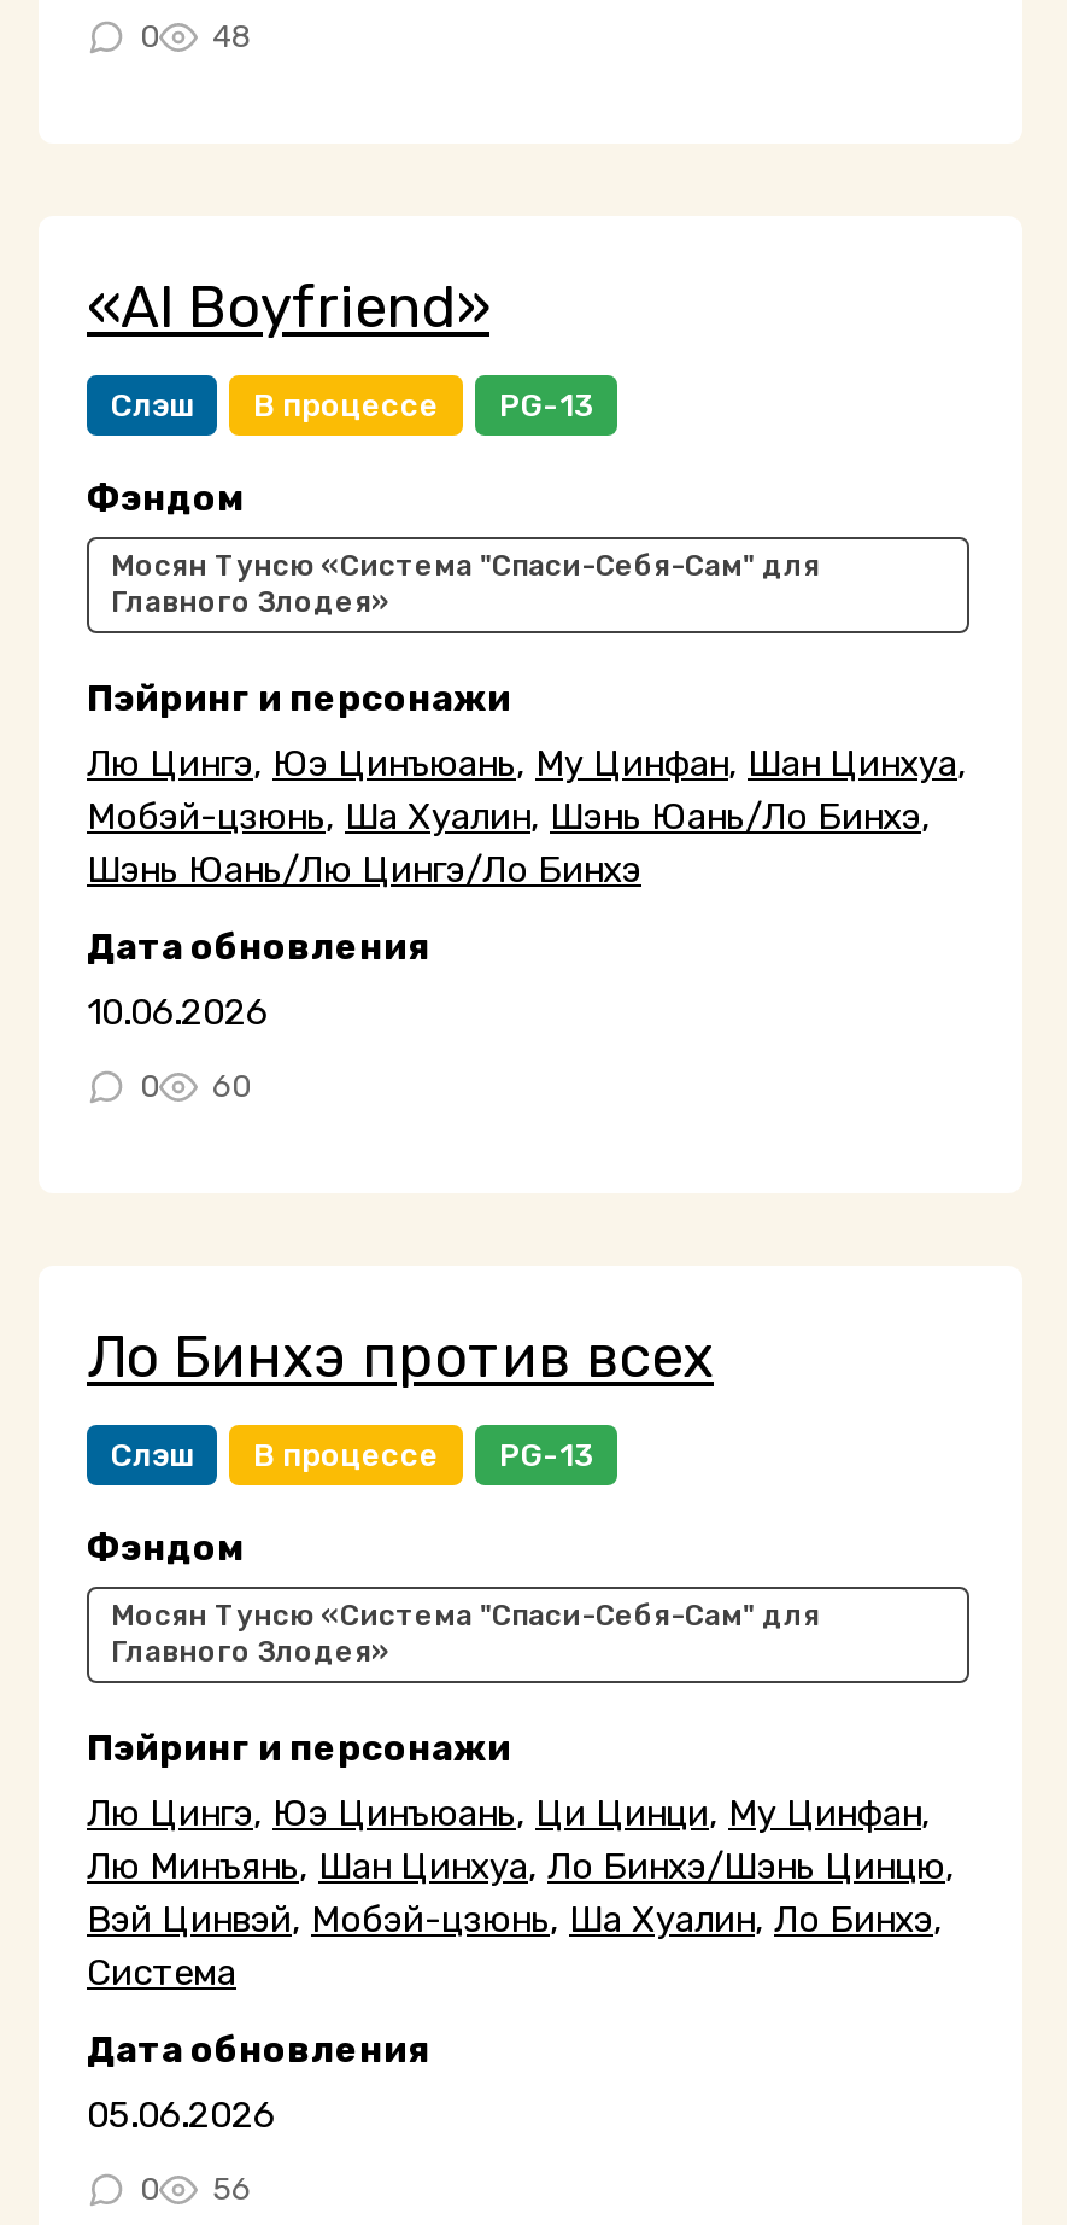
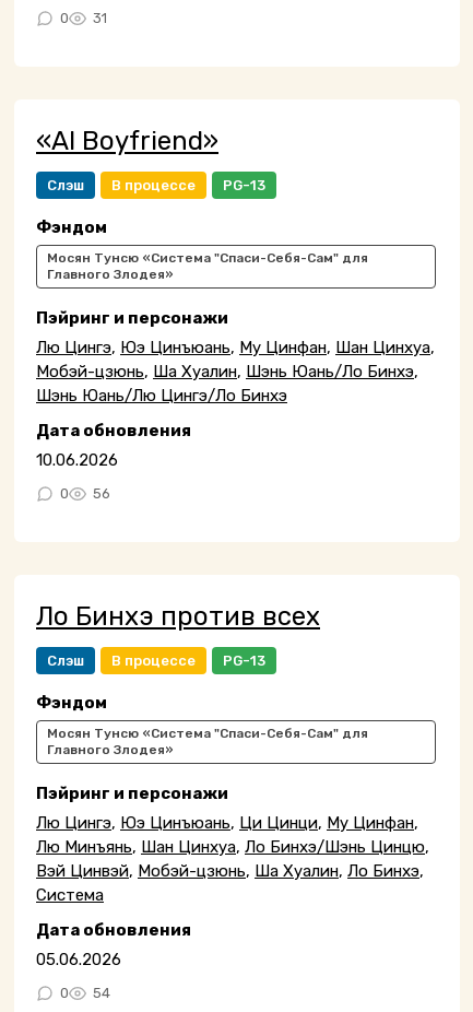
[140,18,253,54] 0 48 -> [60,10,107,26] 0 31
[140,1068,251,1104] 0 60 -> [60,485,110,502] 0 56
[140,2171,251,2207] 0 56 -> [60,985,110,1001] 0 54

